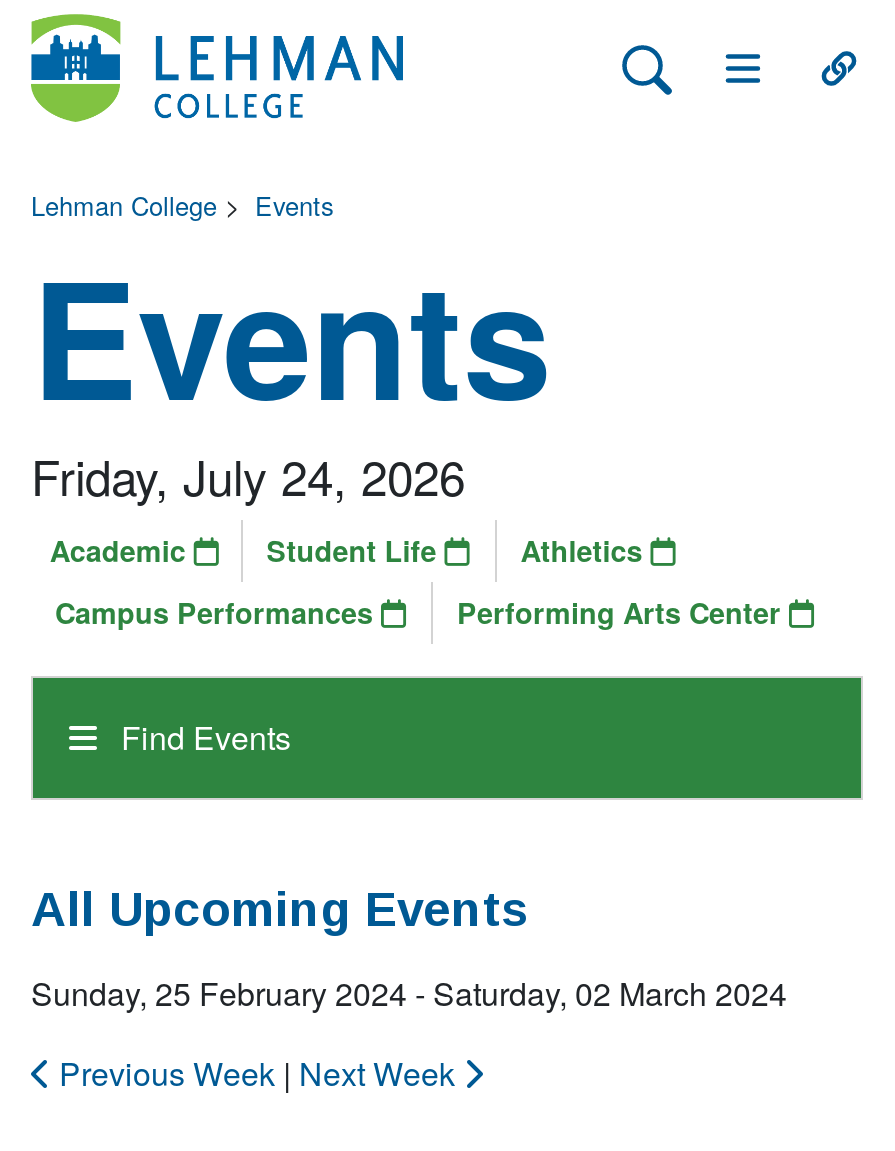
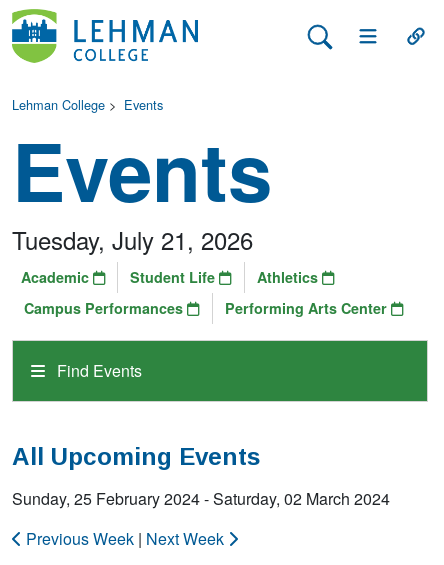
[31,440,465,510] Friday, July 24, 2026 -> [12,222,253,257] Tuesday, July 21, 2026

